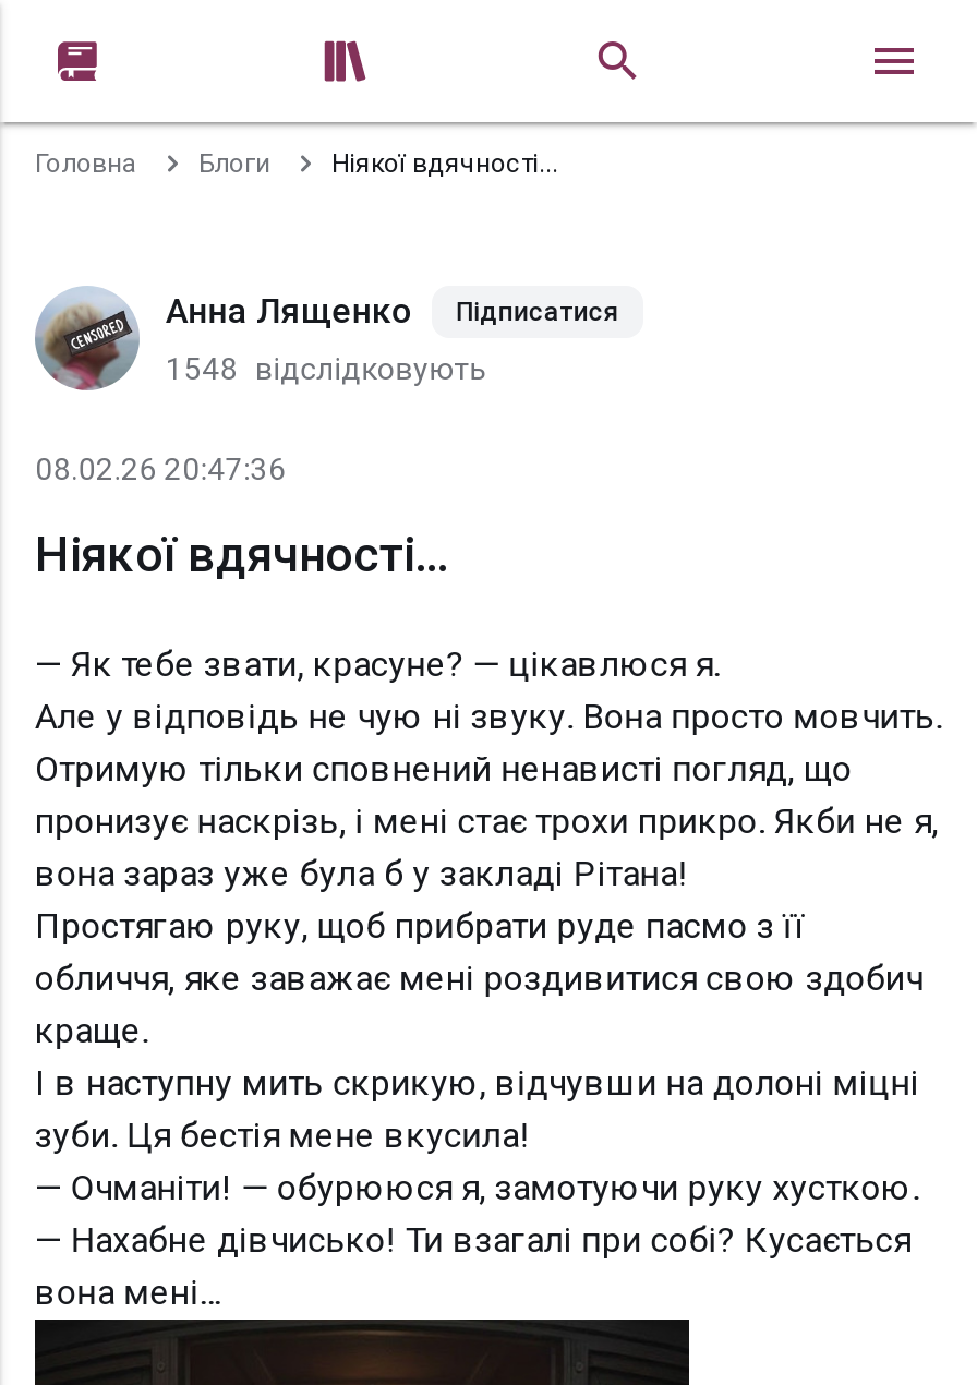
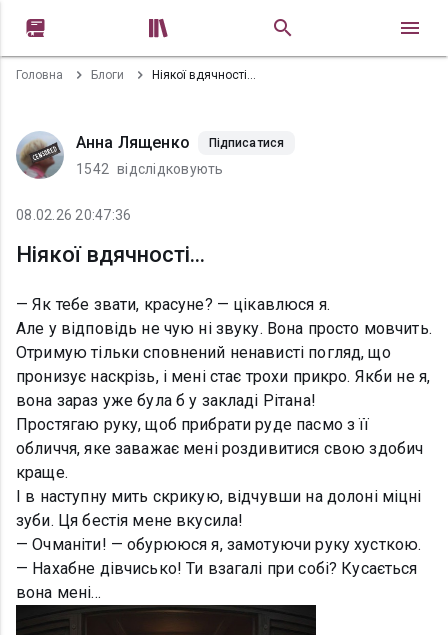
[166,351,487,386] 1548 відслідковують -> [76,161,223,177] 1542 відслідковують

